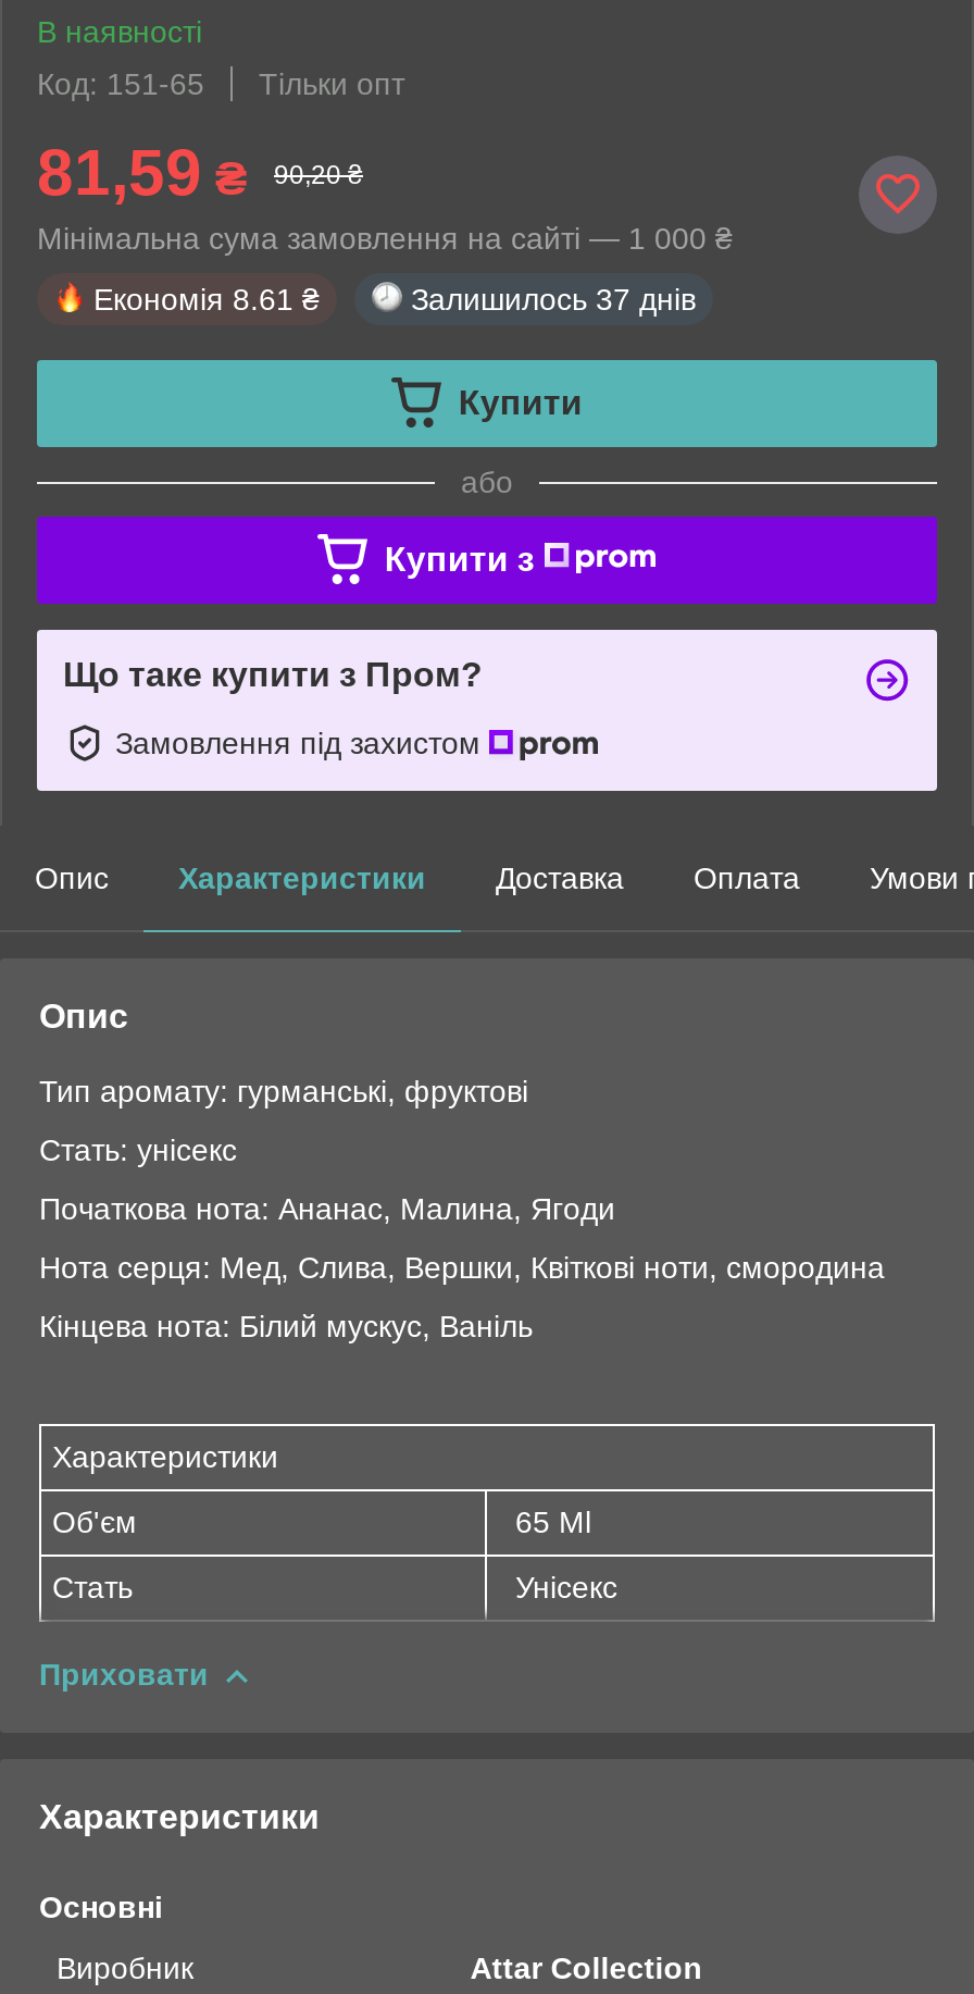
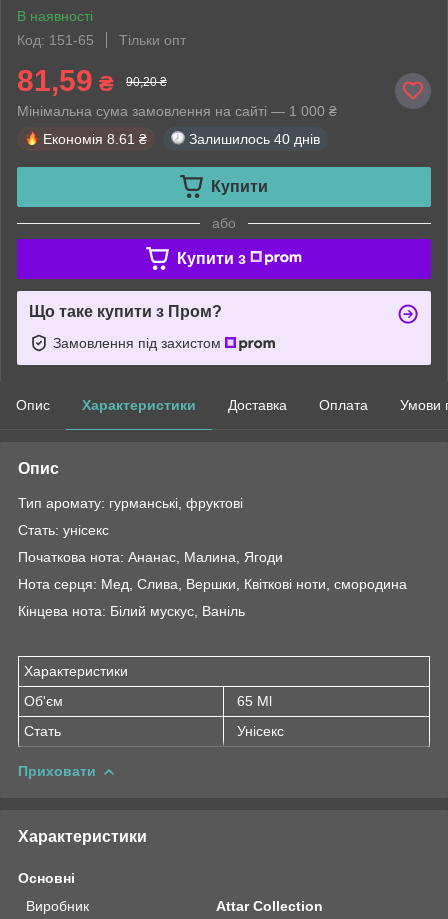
[411,281,696,316] Залишилось 37 днів -> [189,131,320,147] Залишилось 40 днів

